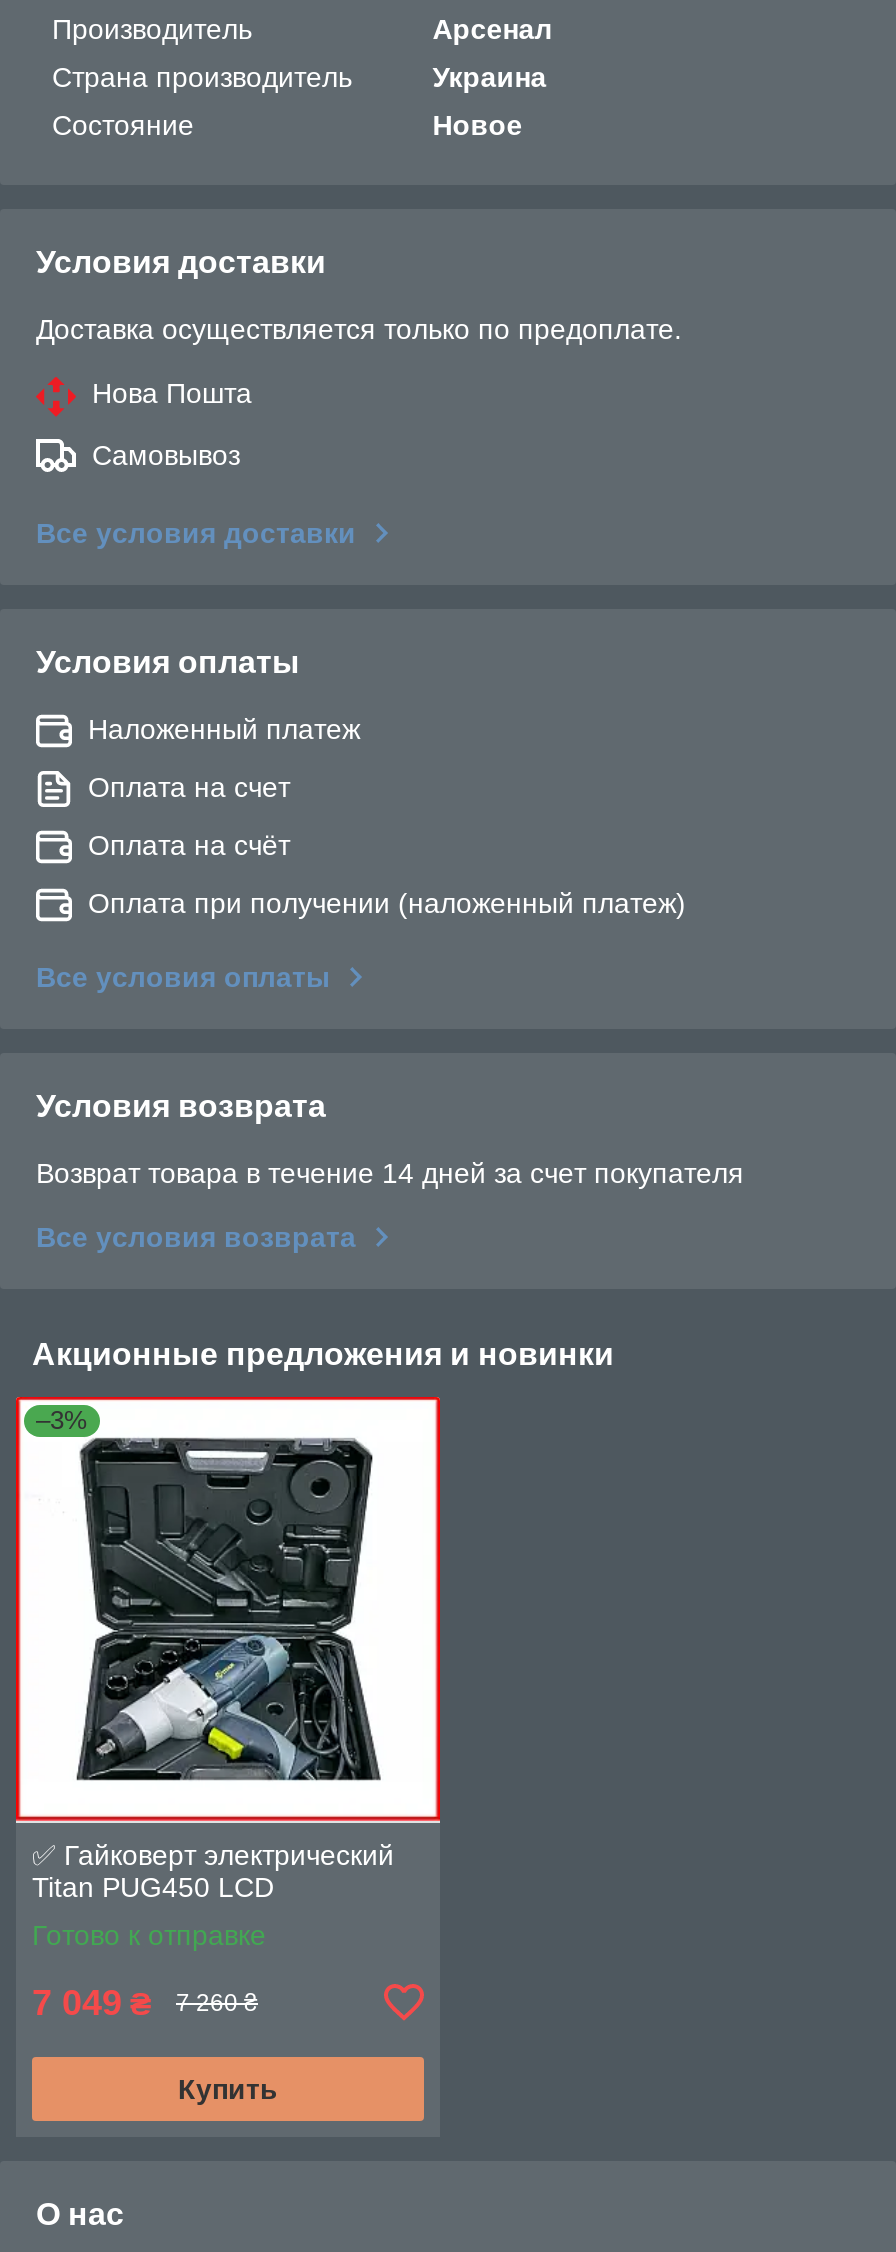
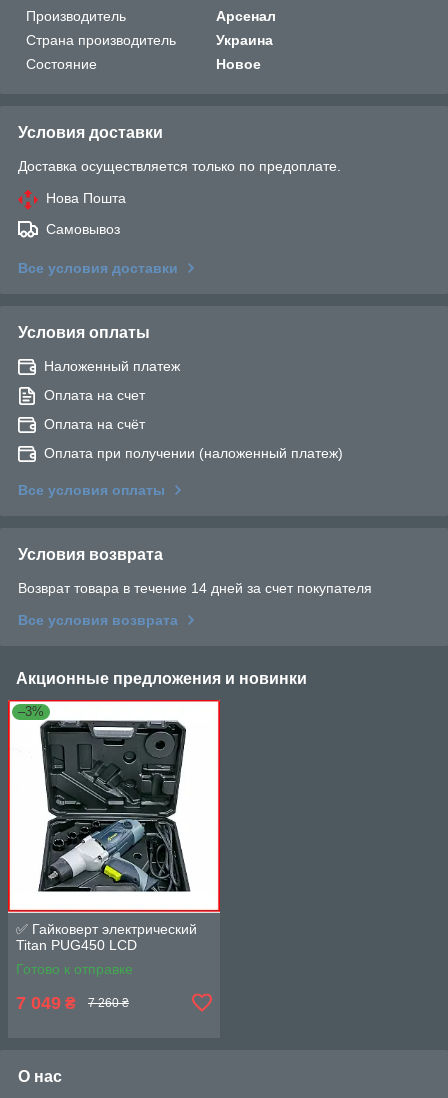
[178,2073,278,2105] Купить -> none

